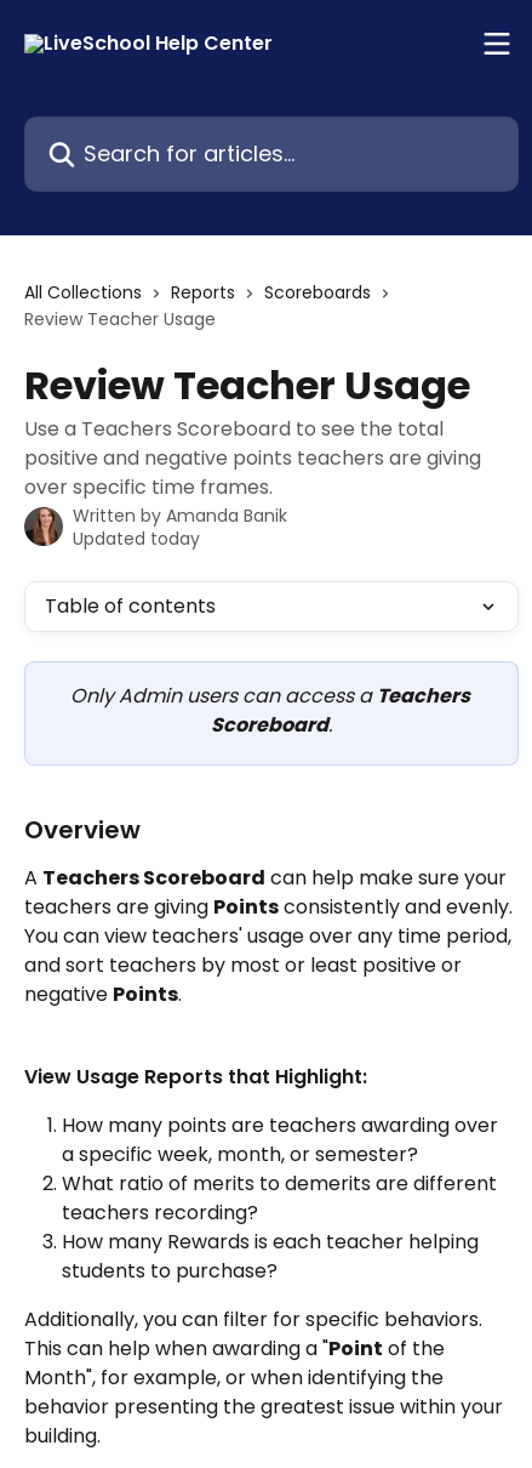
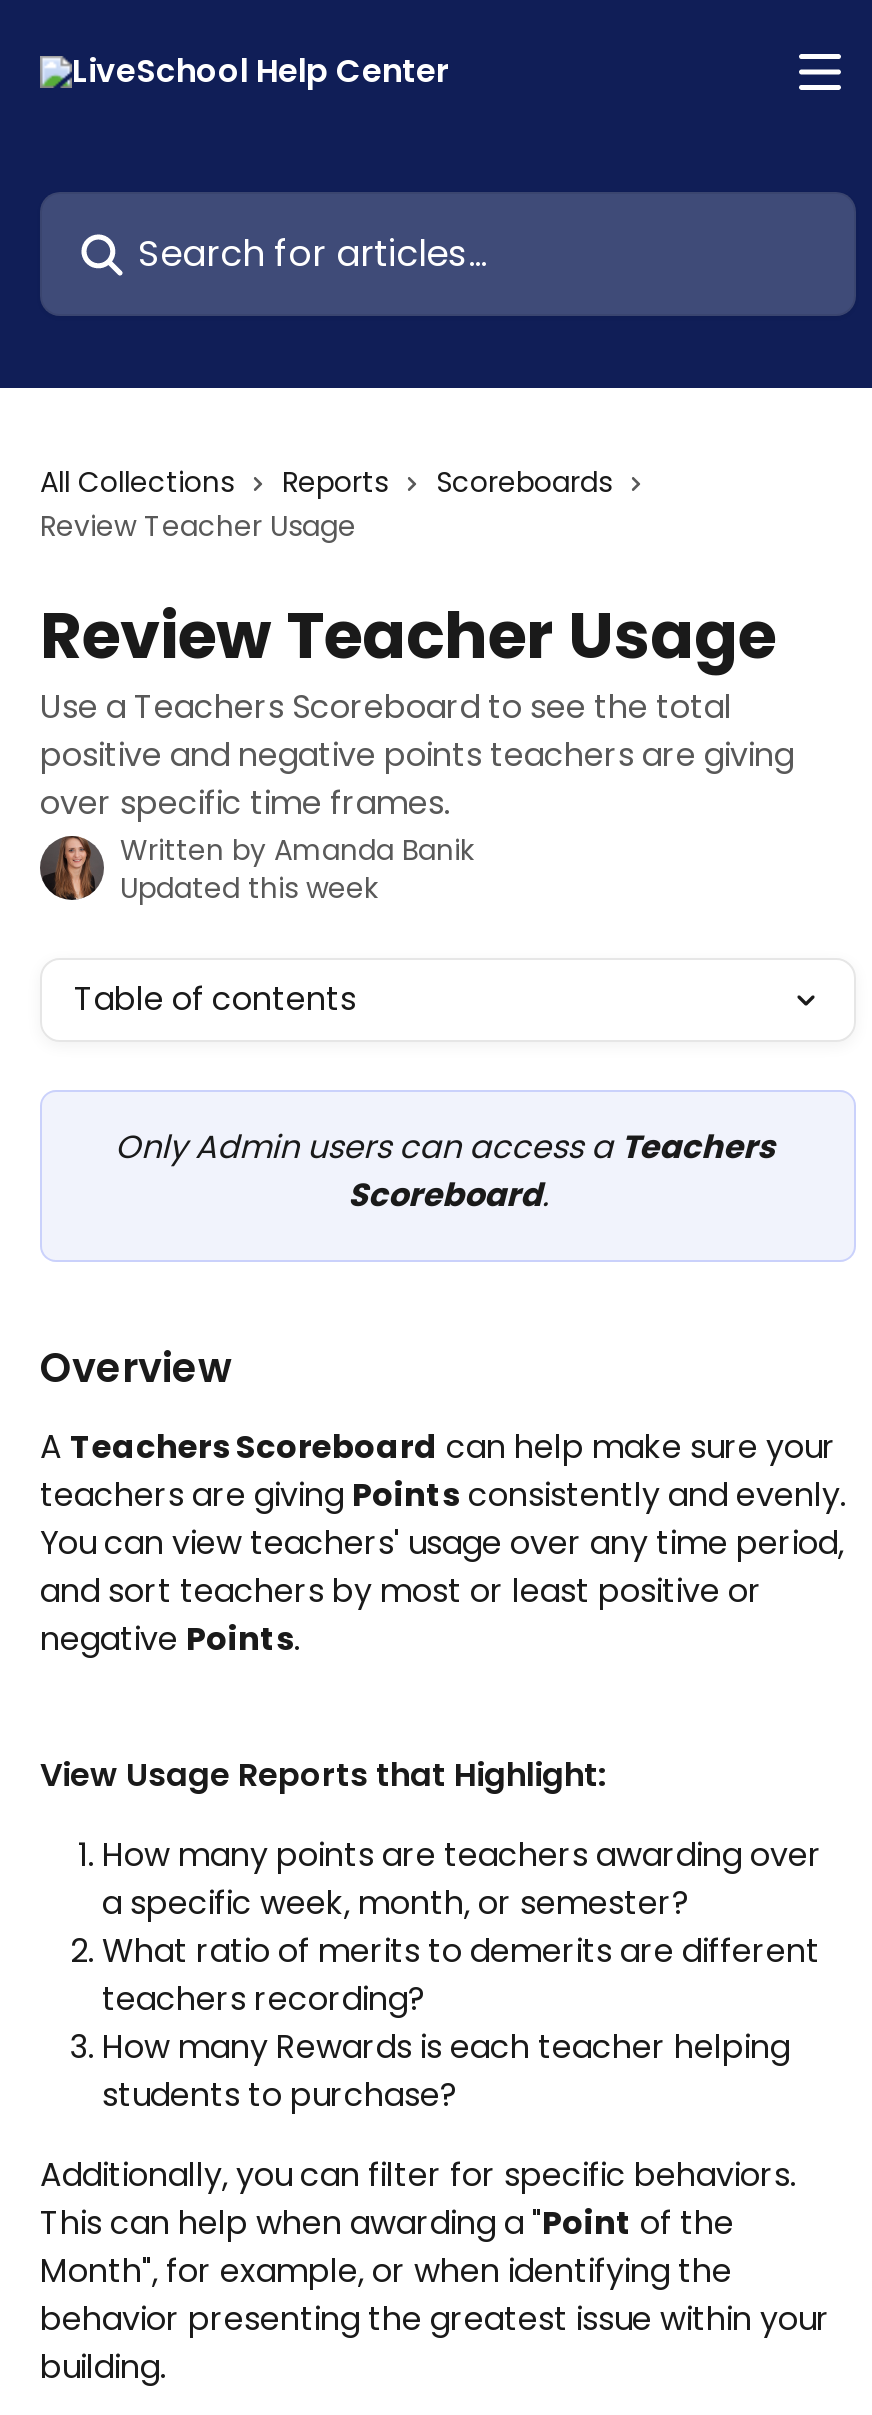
[73,527,200,551] Updated today -> [120,868,378,908] Updated this week

